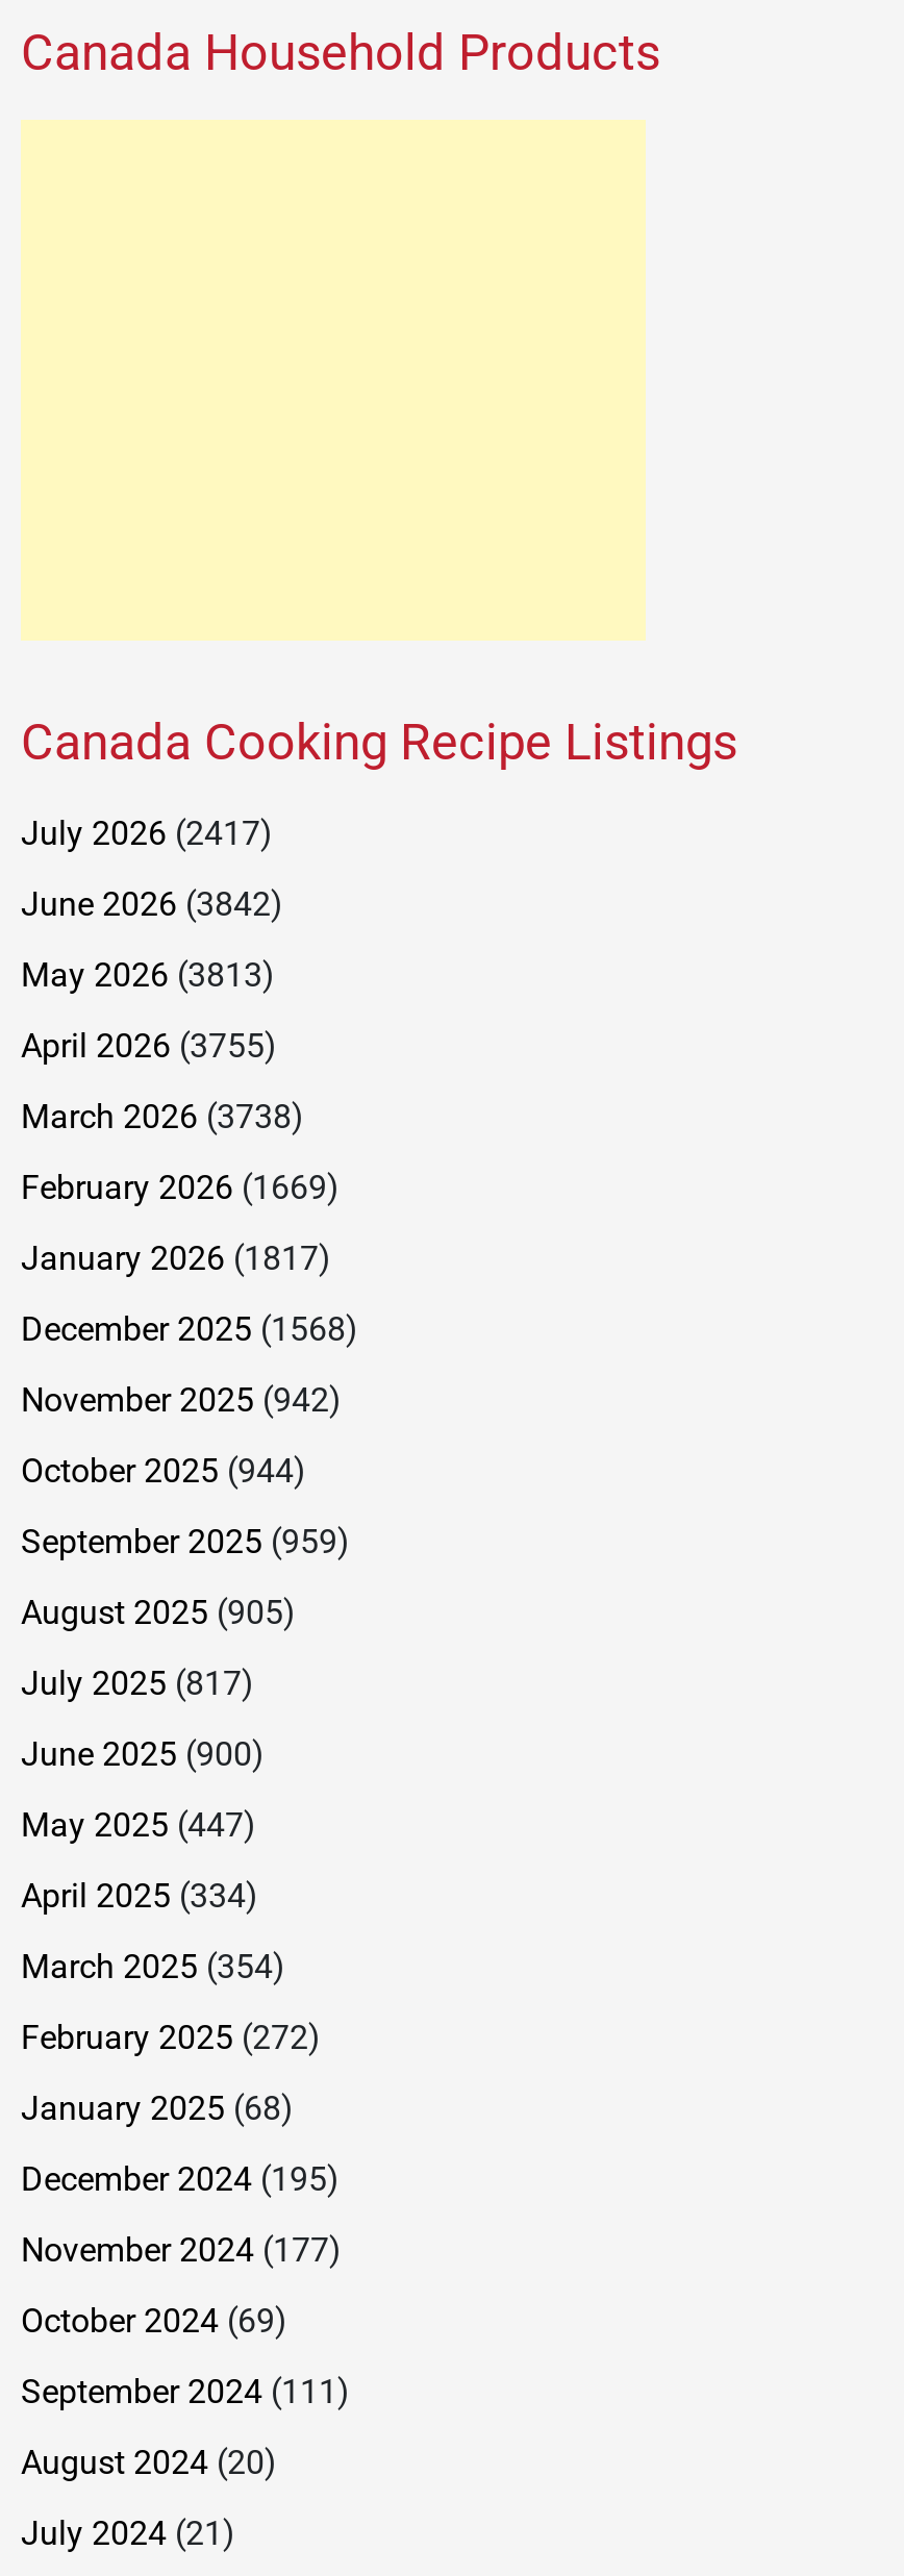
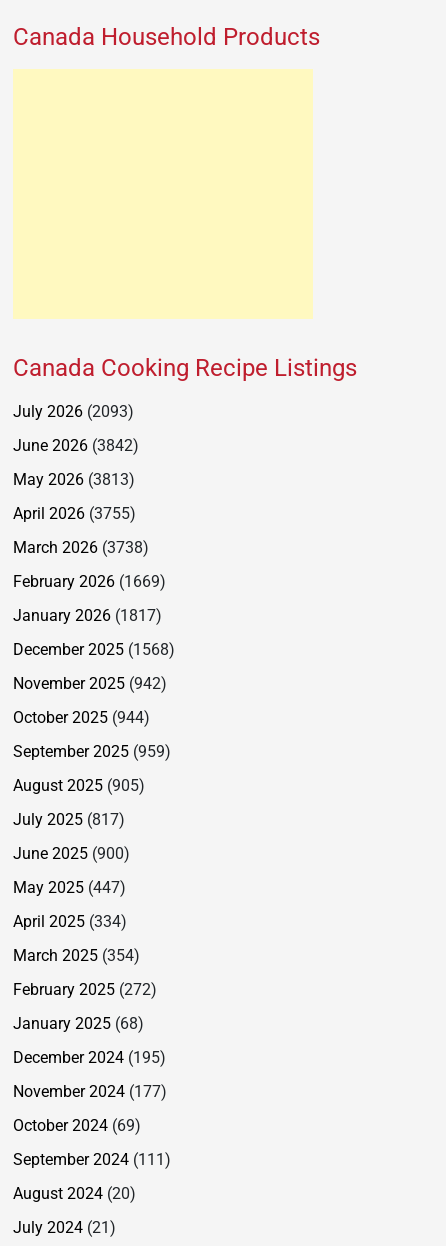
[21,814,273,854] July 2026 (2417) -> [13,402,134,421] July 2026 (2093)

